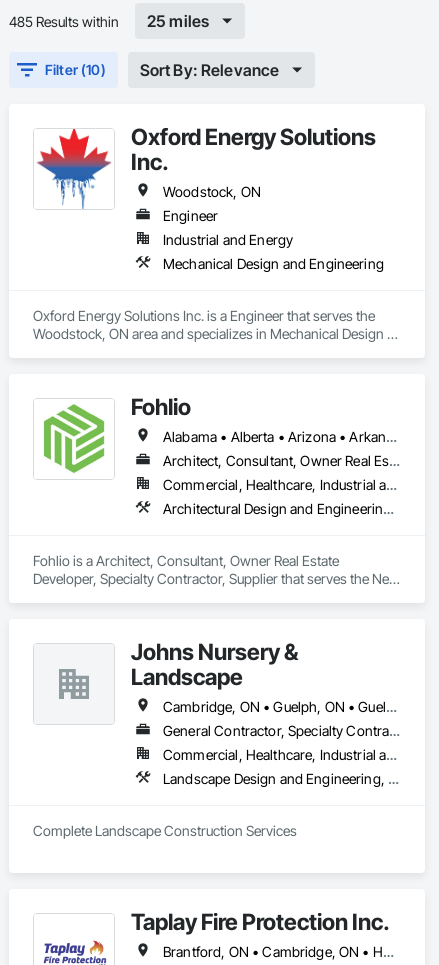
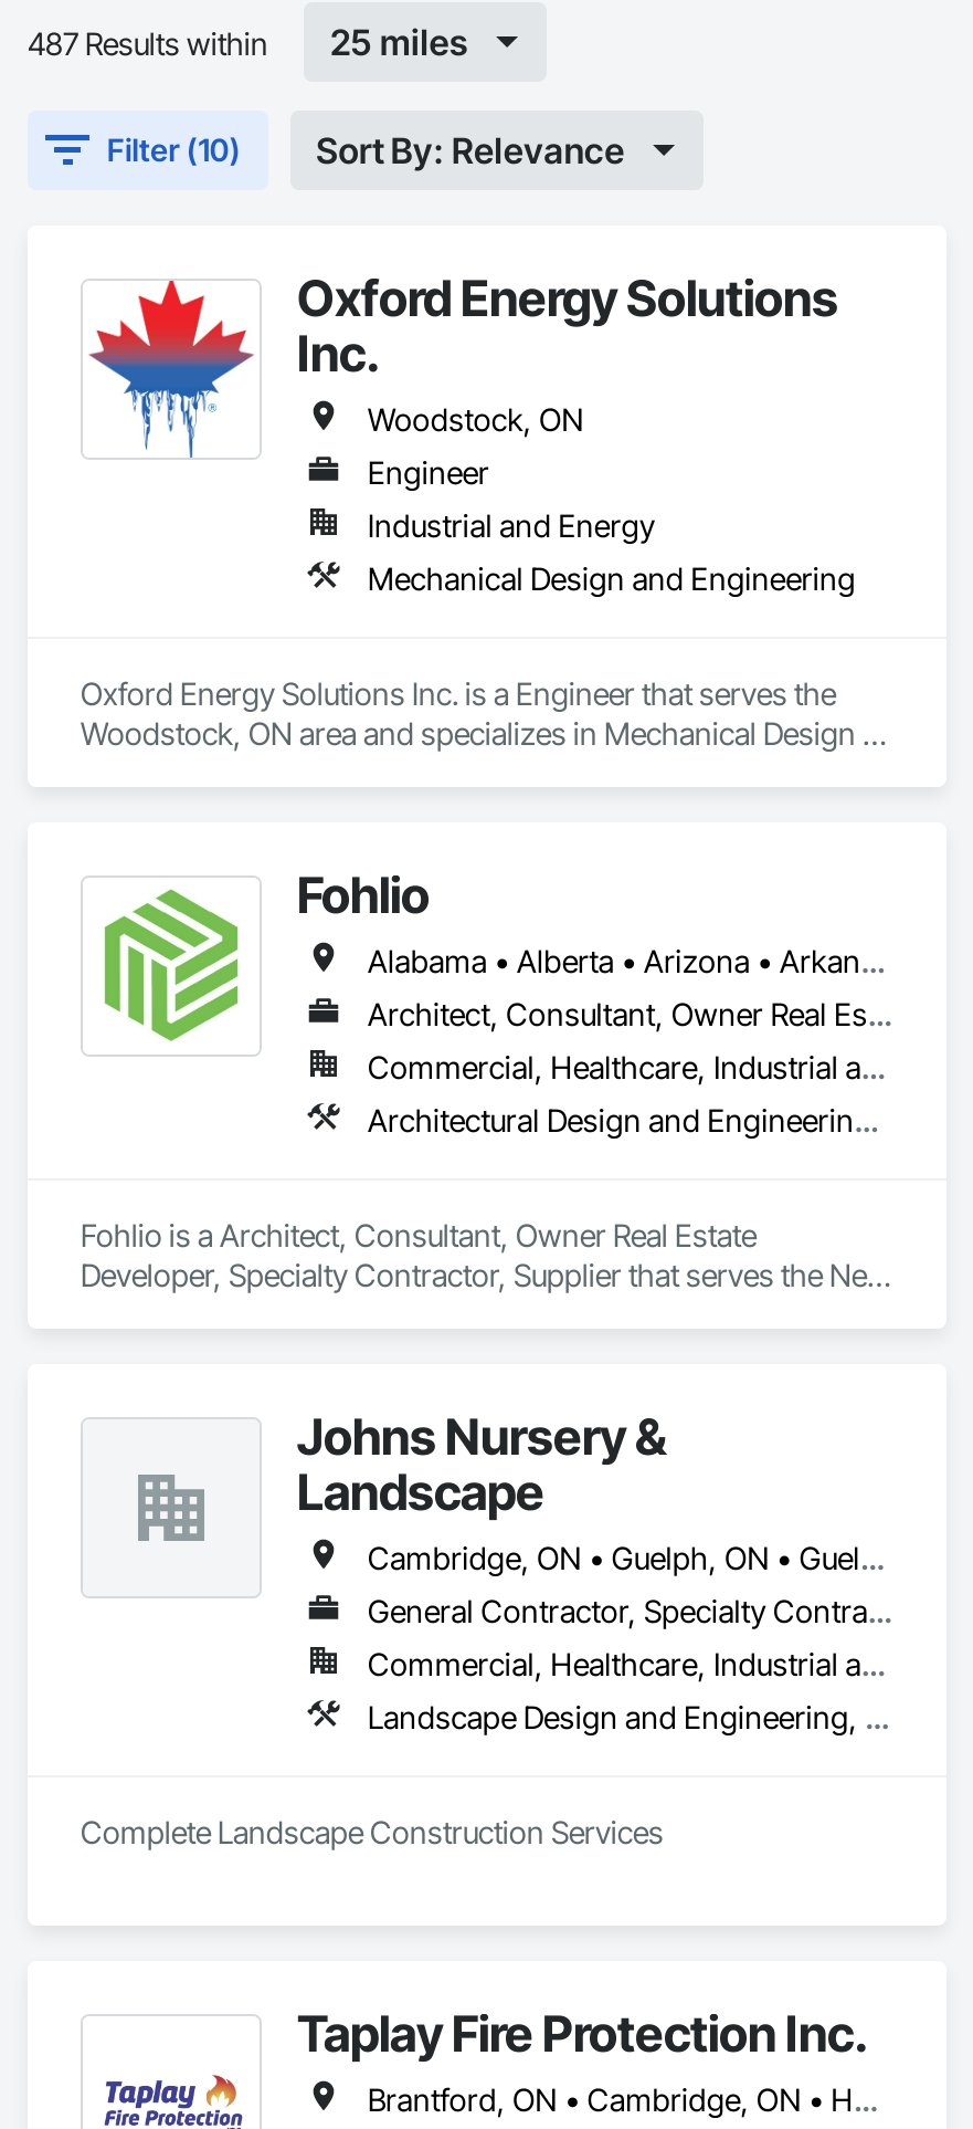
[9,12,119,29] 485 Results within -> [28,23,268,61] 487 Results within

